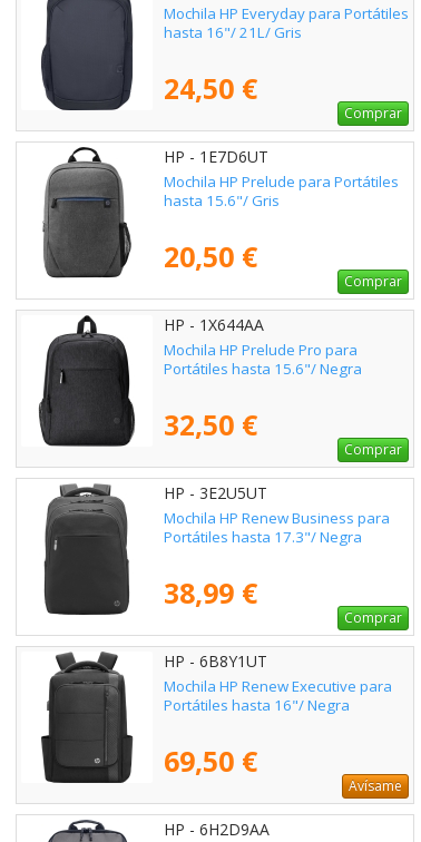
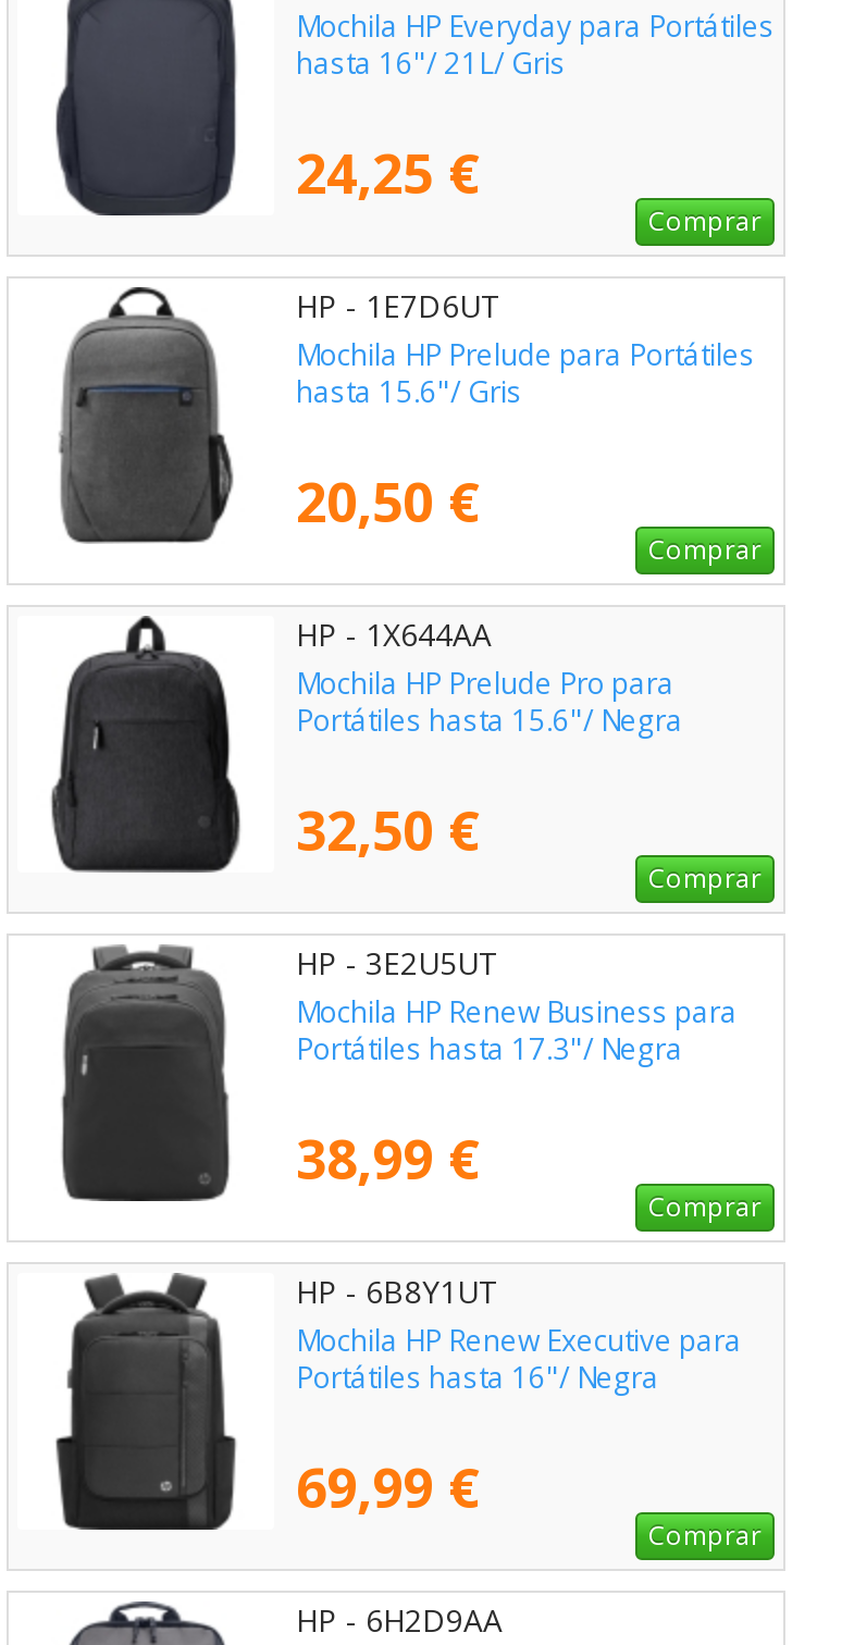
[164,69,257,107] 24,50 € -> [296,135,479,209] 24,25 €
[164,742,402,795] 69,50 € | Avísame -> [296,1450,761,1554] 69,99 € | Comprar

